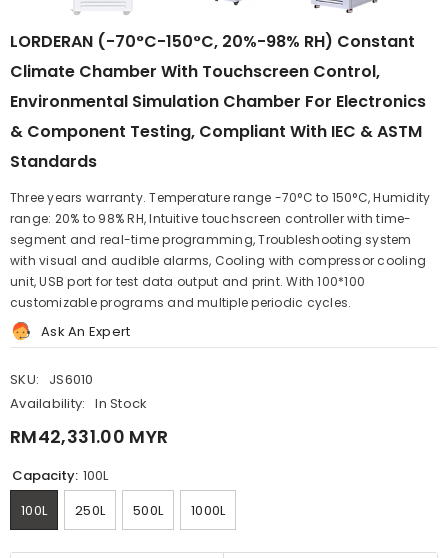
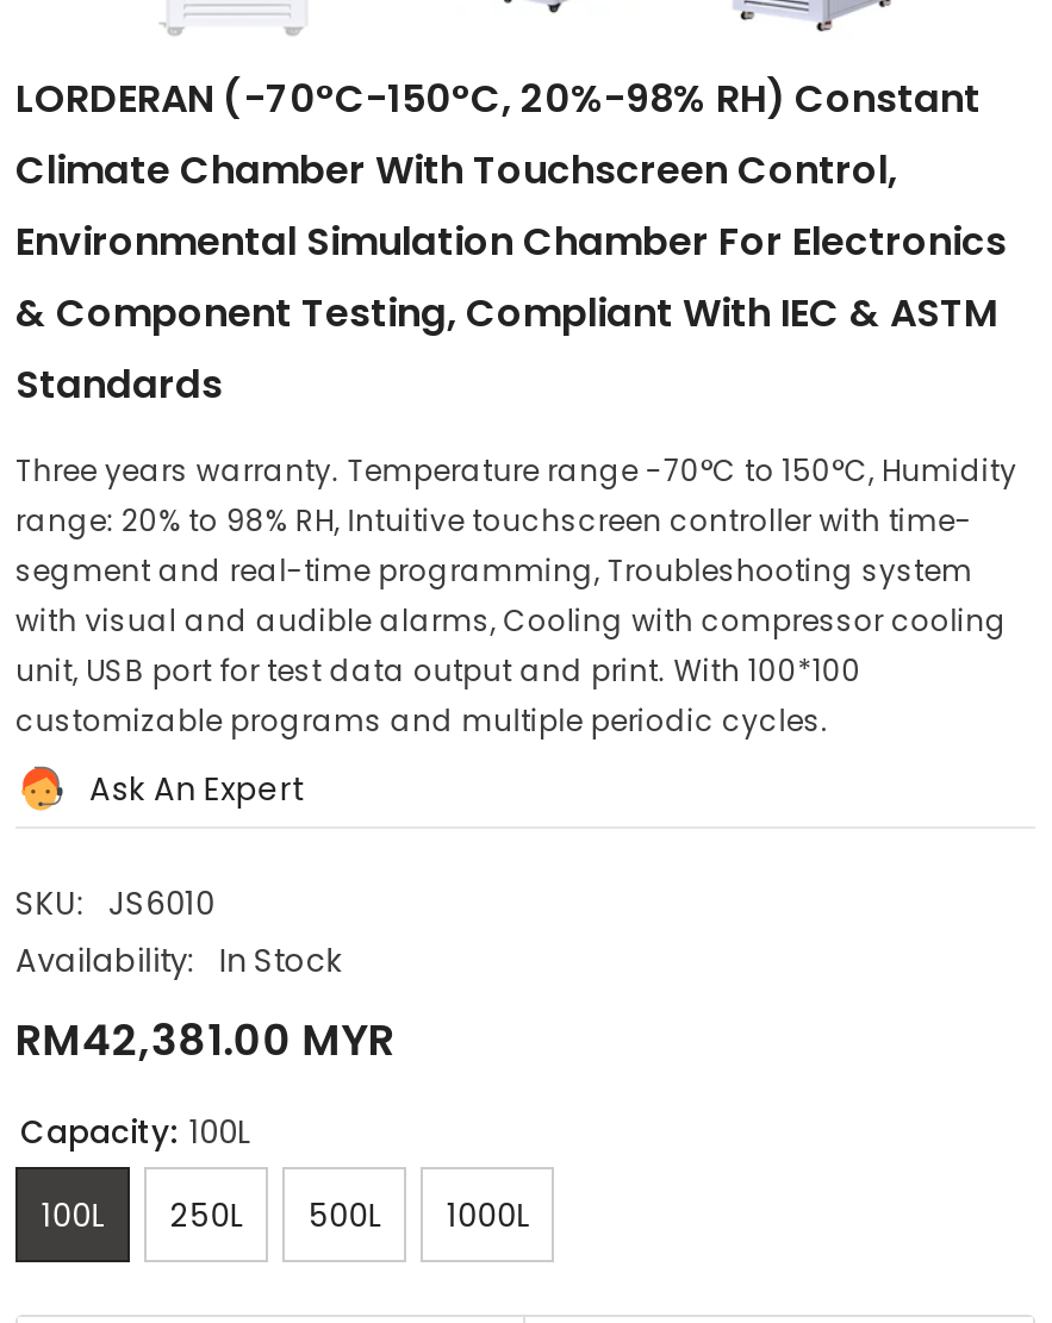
[10,424,168,449] RM42,331.00 MYR -> [15,1010,395,1070] RM42,381.00 MYR

